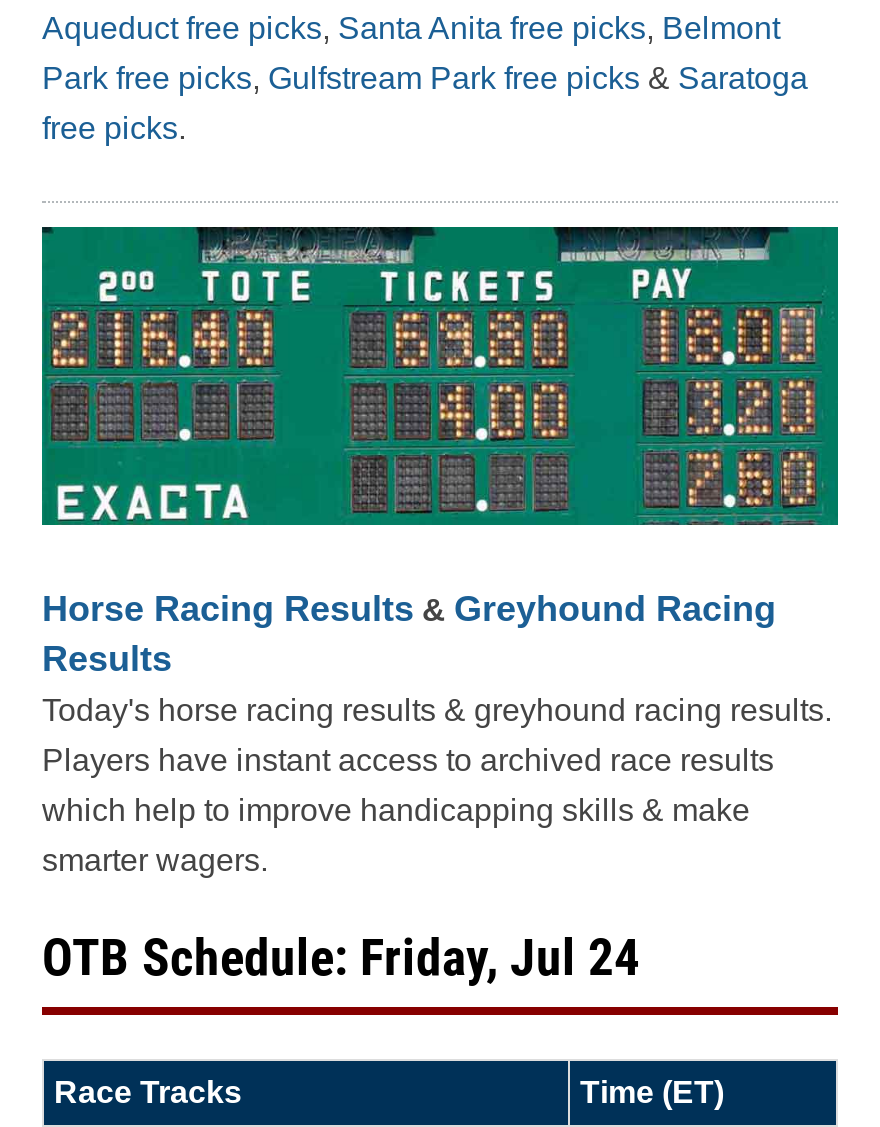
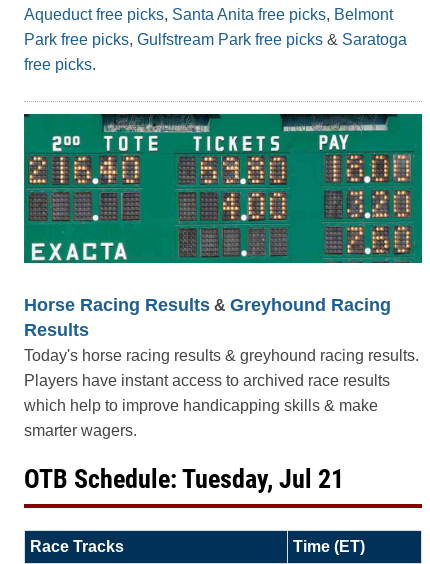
[42,926,640,986] OTB Schedule: Friday, Jul 24 -> [24,464,344,494] OTB Schedule: Tuesday, Jul 21

